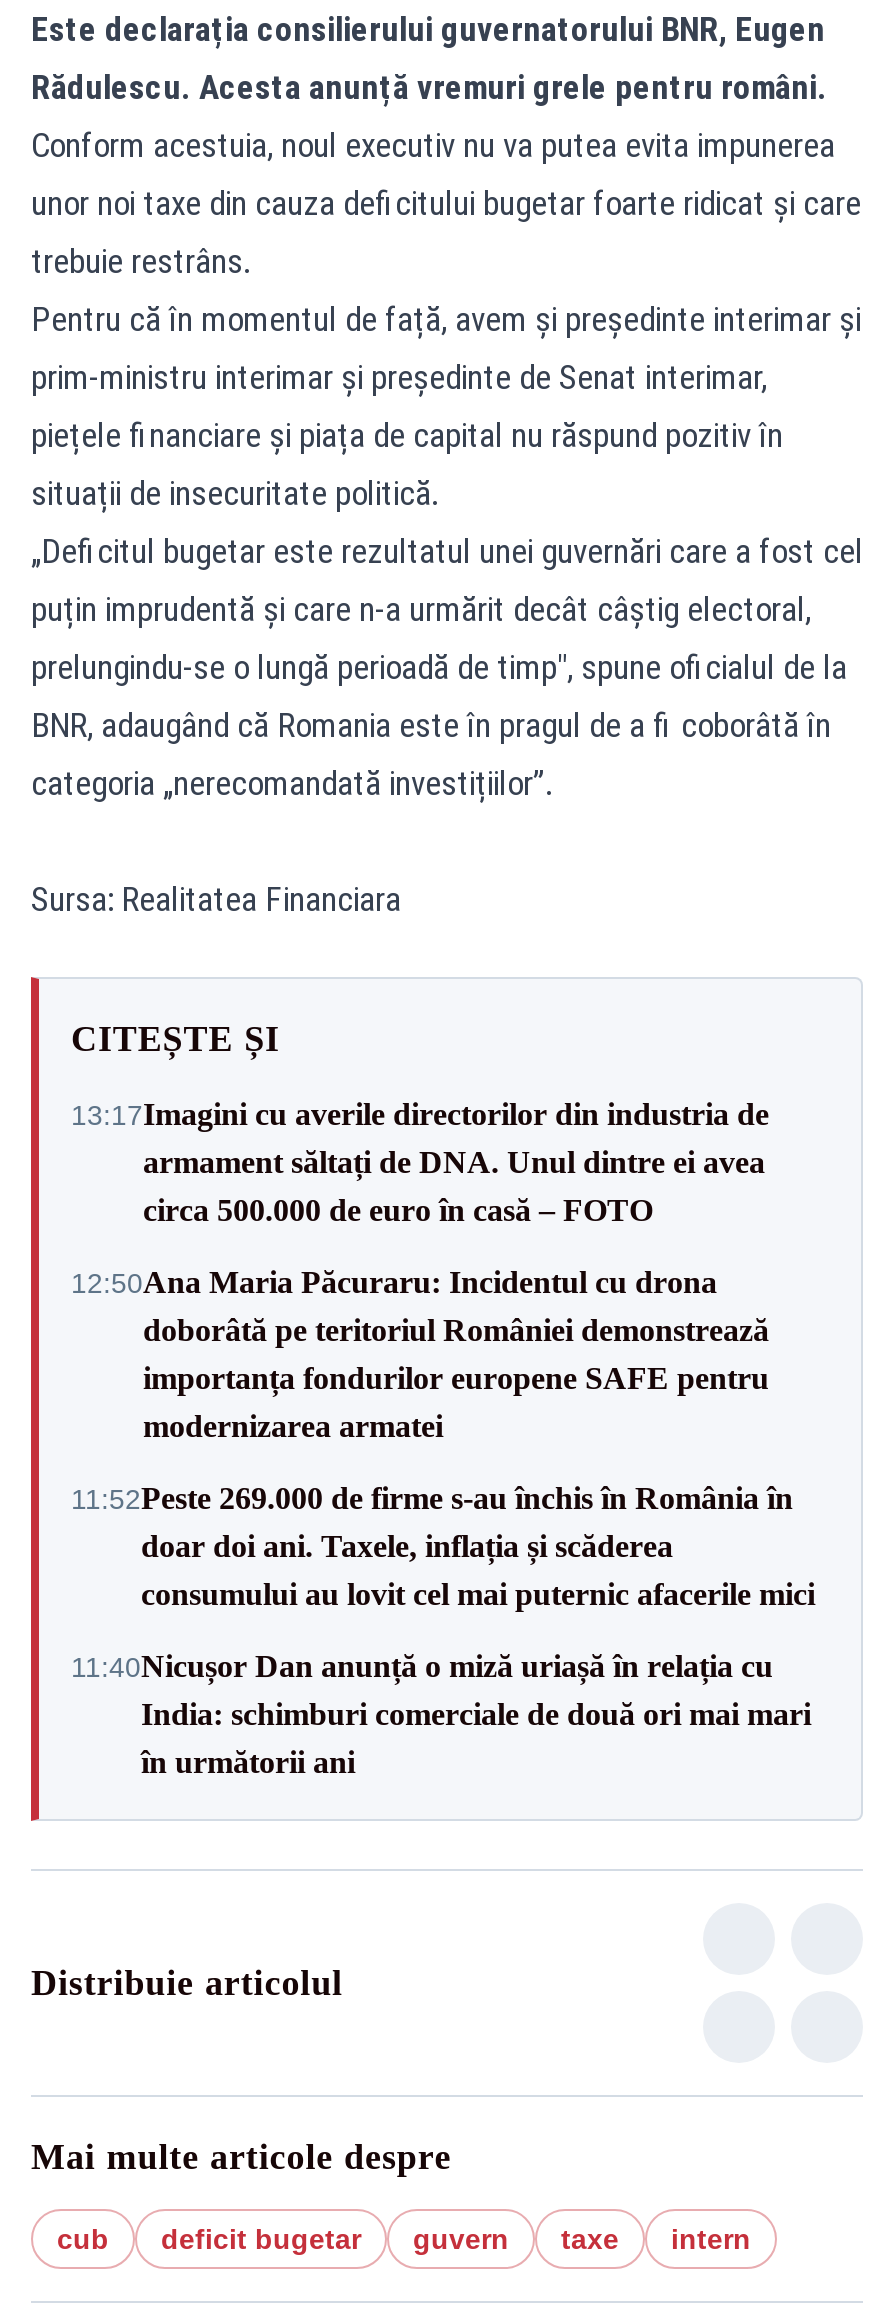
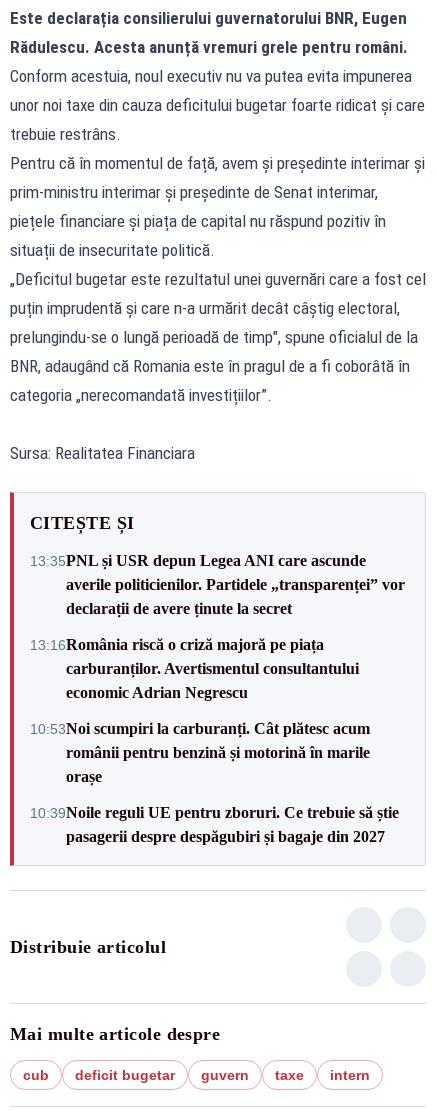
[71,1097,769,1227] 13:17Imagini cu averile directorilor din industria de | armament săltați de DNA. Unul dintre ei avea | circa 500.000 de euro în casă – FOTO -> [30,551,405,616] 13:35PNL și USR depun Legea ANI care ascunde | averile politicienilor. Partidele „transparenței” vor | declarații de avere ținute la secret
[71,1265,769,1443] 12:50Ana Maria Păcuraru: Incidentul cu drona | doborâtă pe teritoriul României demonstrează | importanța fondurilor europene SAFE pentru | modernizarea armatei -> [30,635,359,700] 13:16România riscă o criză majoră pe piața | carburanților. Avertismentul consultantului | economic Adrian Negrescu
[71,1481,815,1611] 11:52Peste 269.000 de firme s-au închis în România în | doar doi ani. Taxele, inflația și scăderea | consumului au lovit cel mai puternic afacerile mici -> [30,719,370,784] 10:53Noi scumpiri la carburanți. Cât plătesc acum | românii pentru benzină și motorină în marile | orașe
[71,1649,811,1779] 11:40Nicușor Dan anunță o miză uriașă în relația cu | India: schimburi comerciale de două ori mai mari | în următorii ani -> [30,803,399,844] 10:39Noile reguli UE pentru zboruri. Ce trebuie să știe | pasagerii despre despăgubiri și bagaje din 2027

